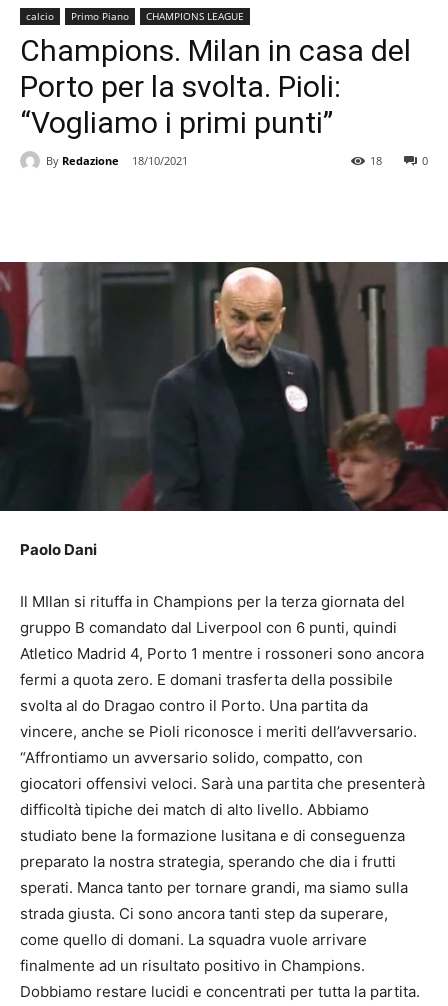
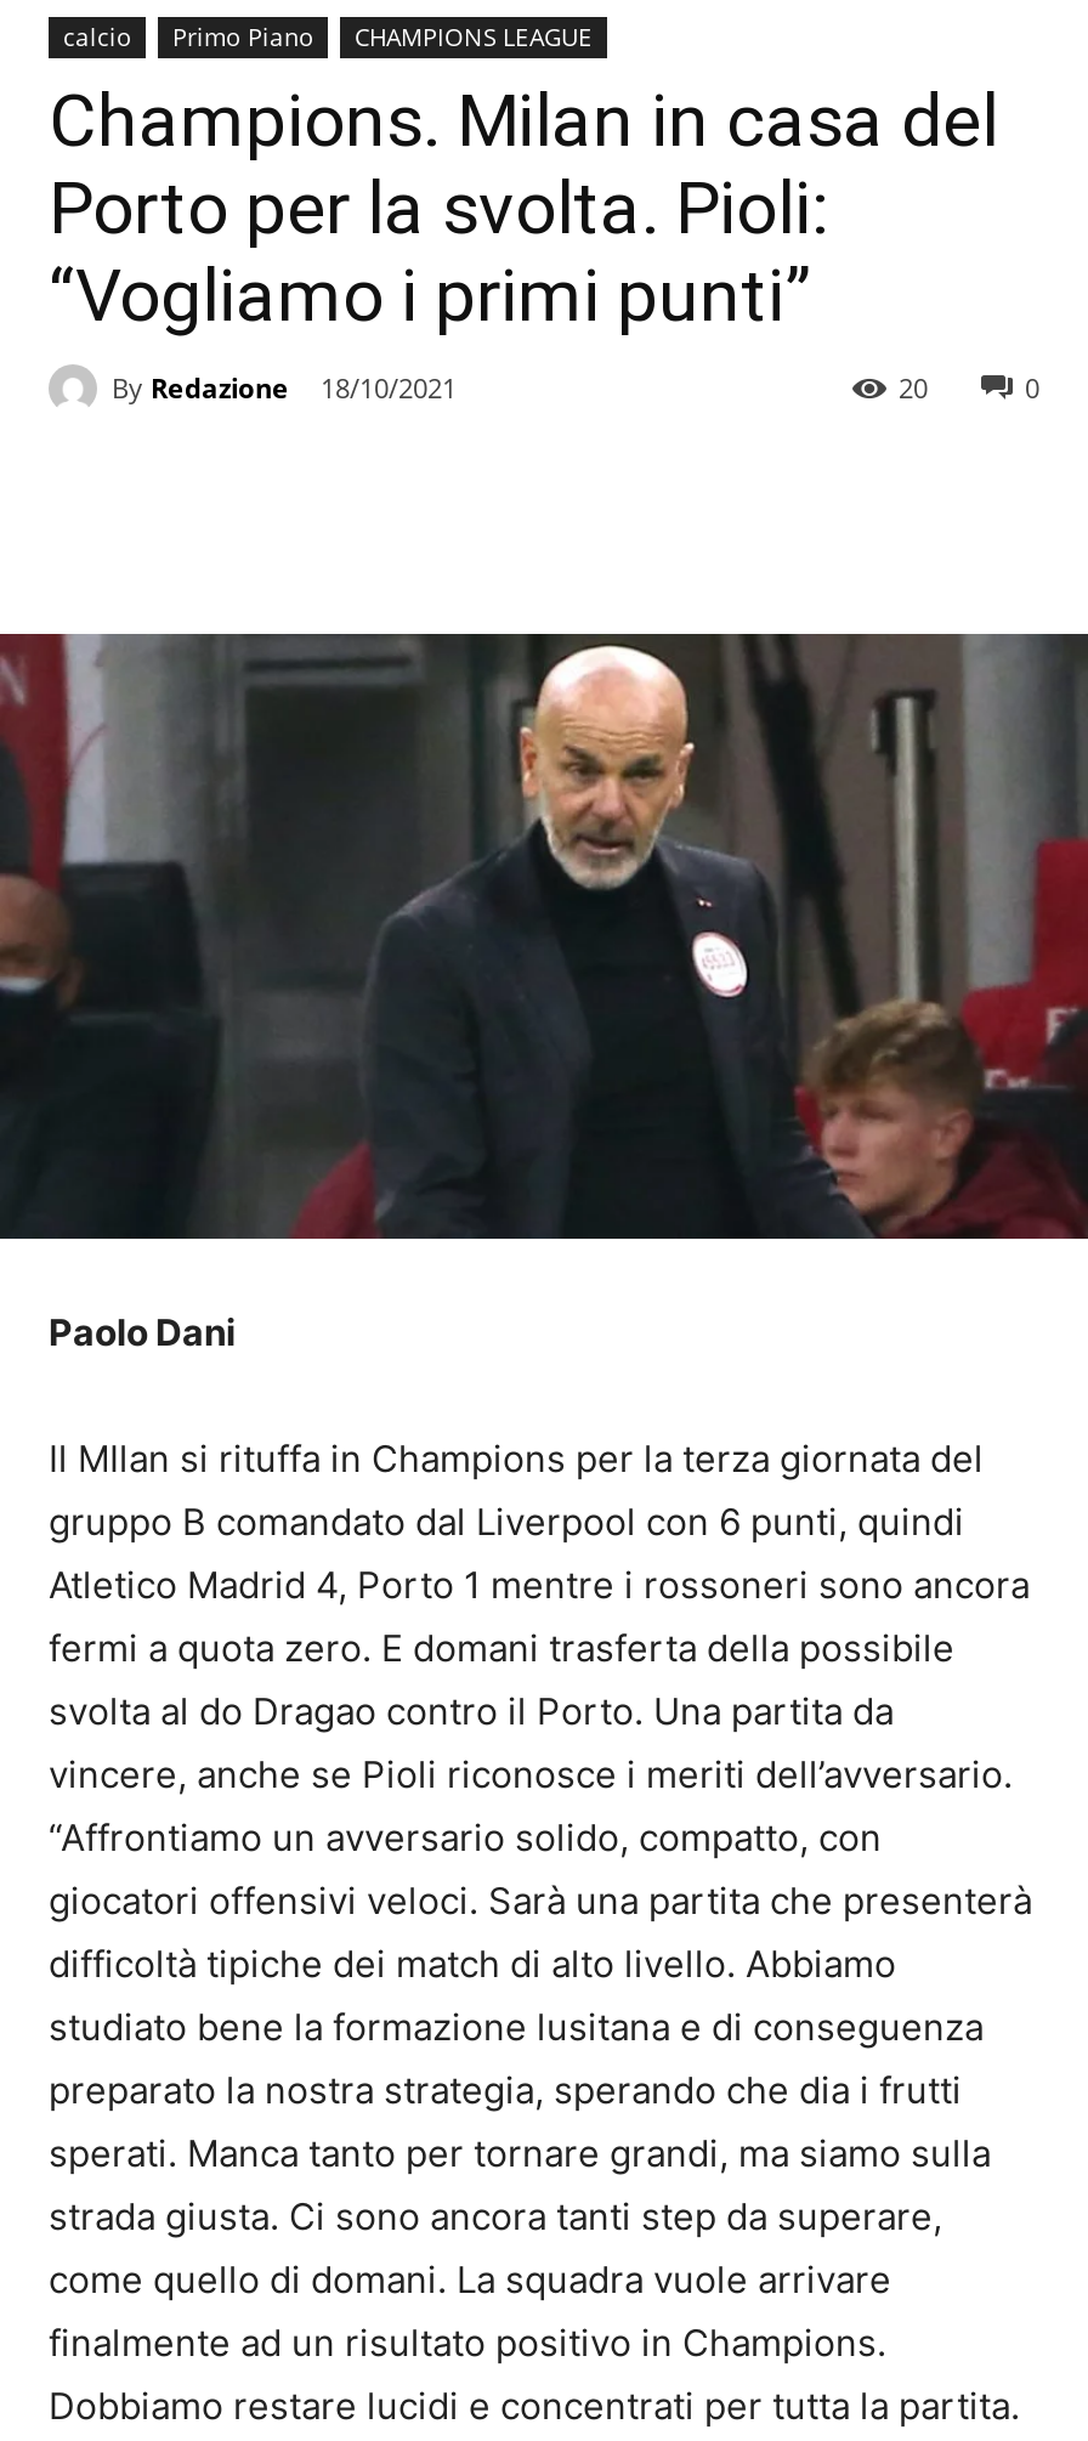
[370,153,382,168] 18 -> [899,369,928,406] 20

